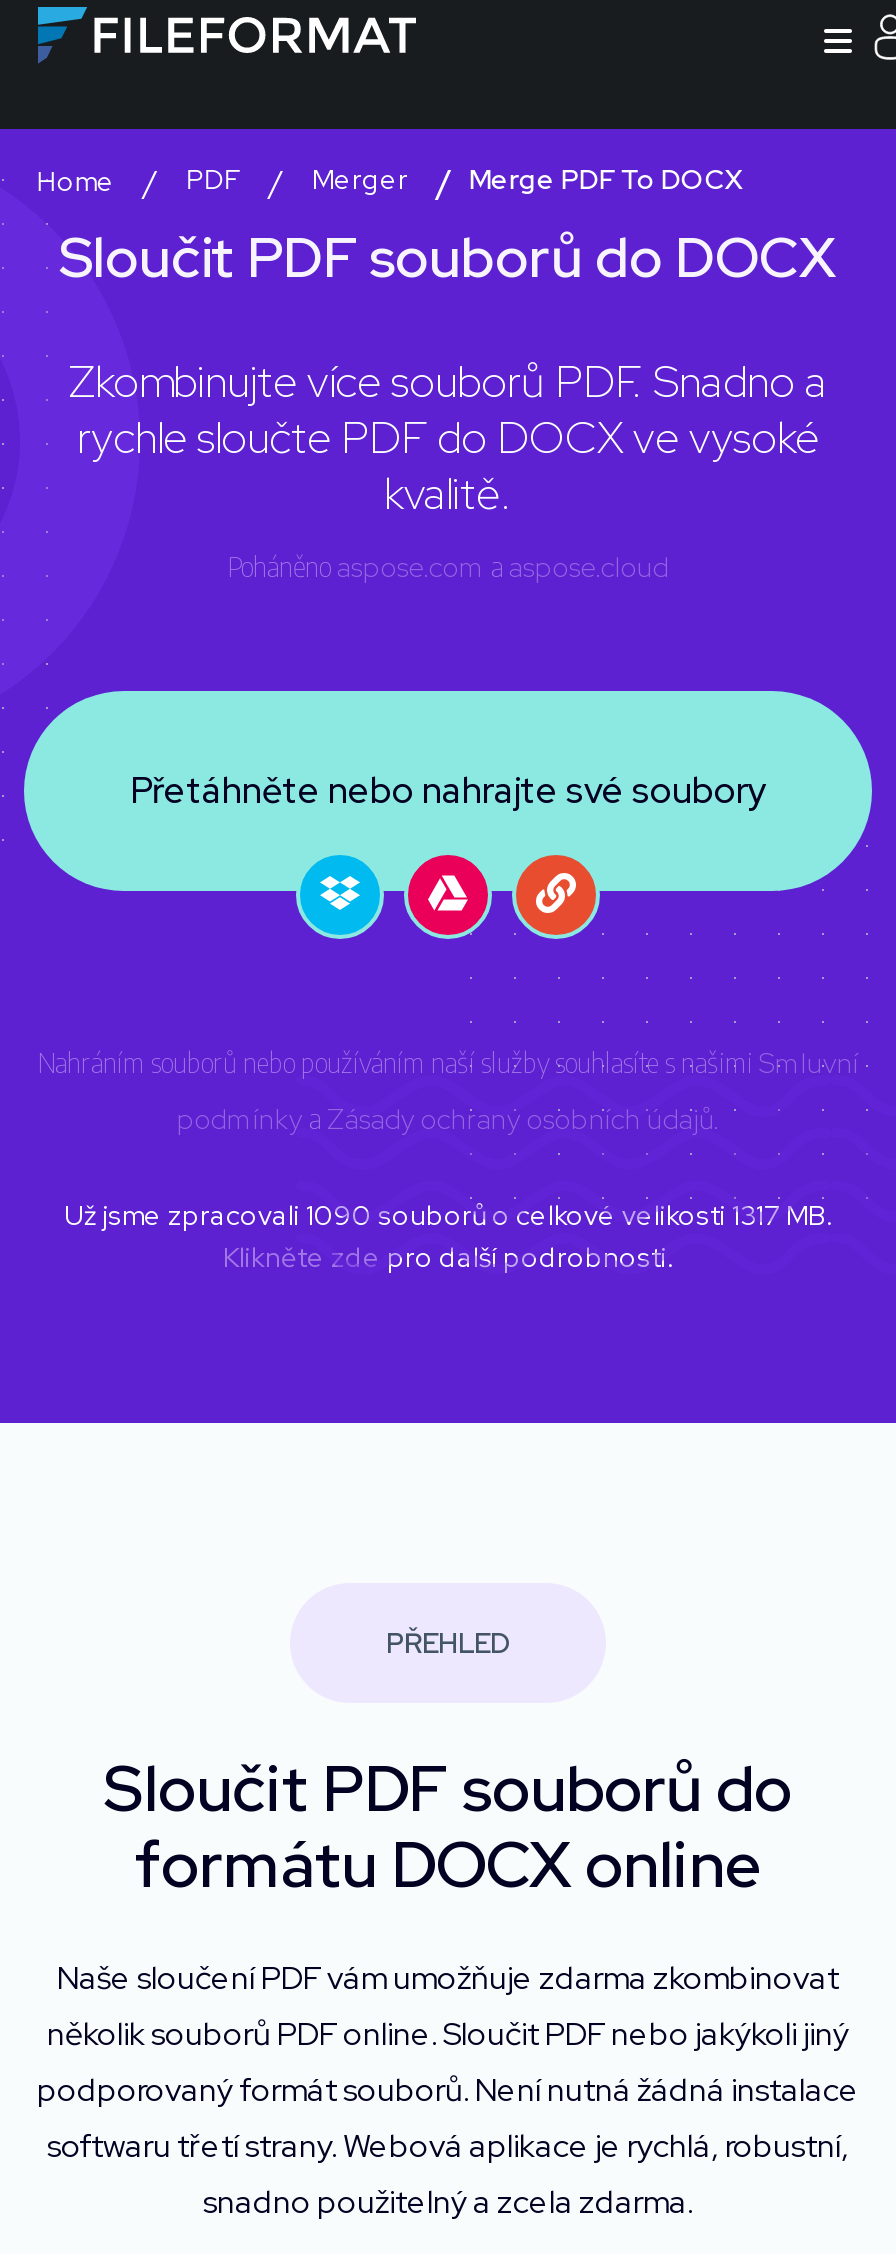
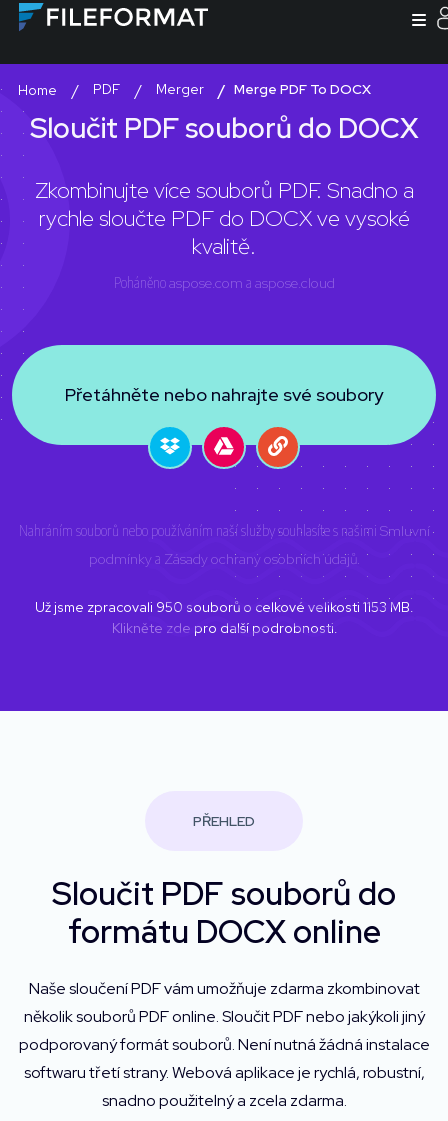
[64,1196,832,1232] Už jsme zpracovali 1090 souborů o celkové velikosti 1317 MB. -> [35,598,413,616] Už jsme zpracovali 950 souborů o celkové velikosti 1153 MB.

